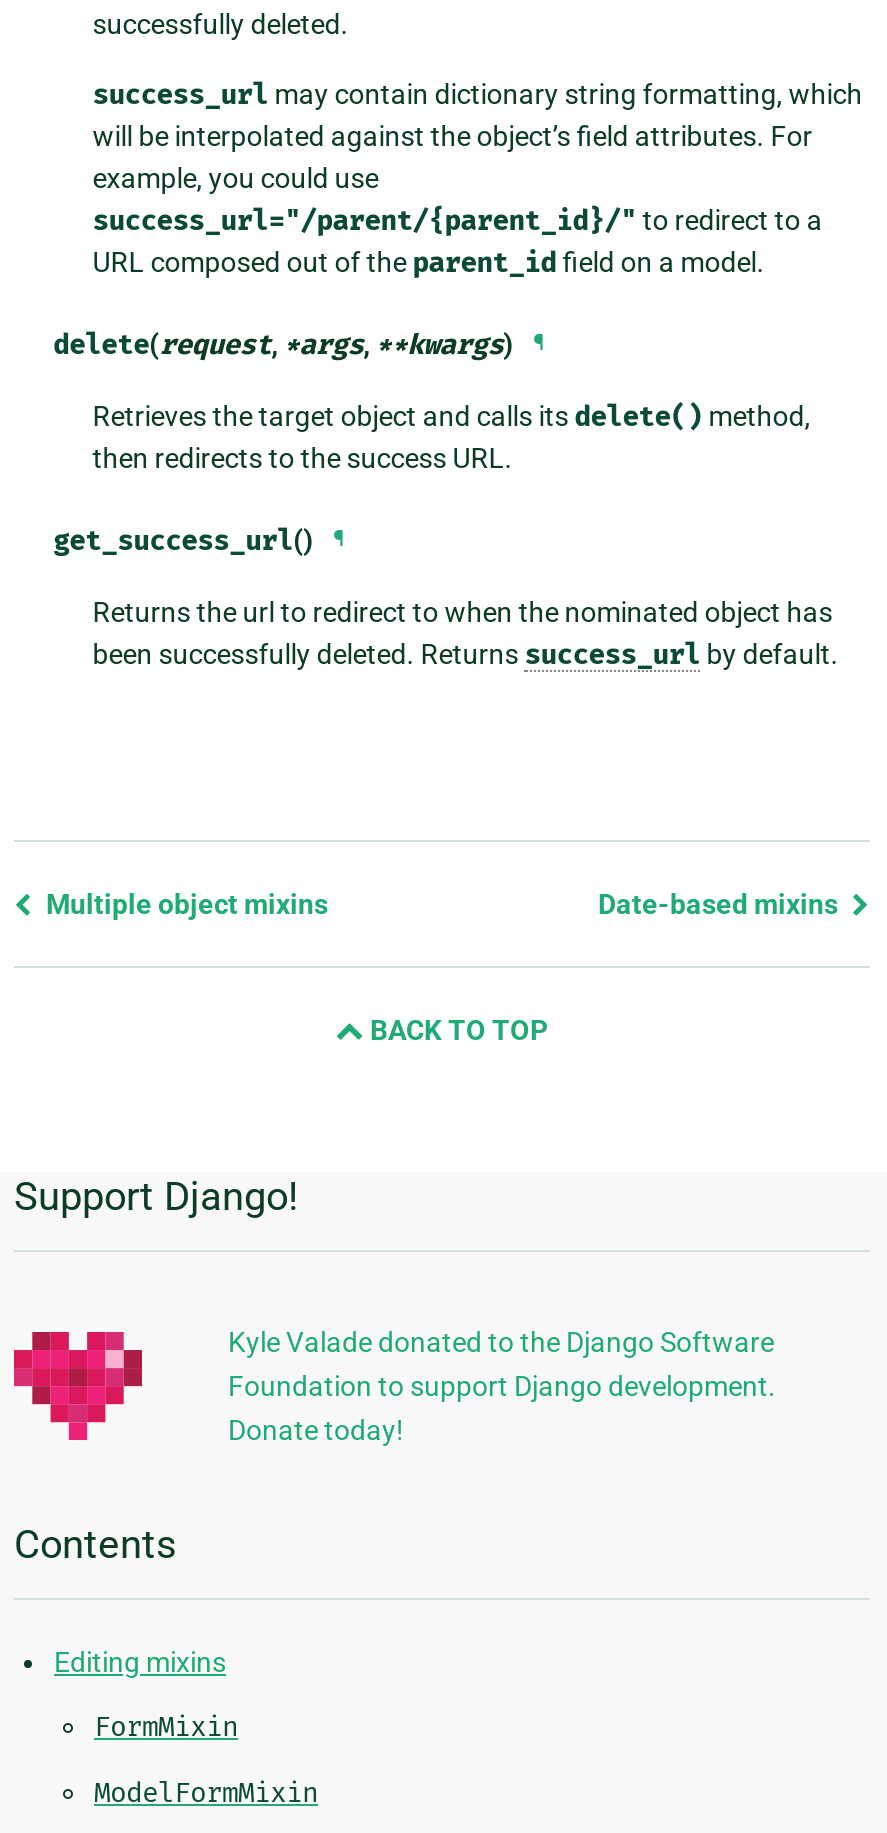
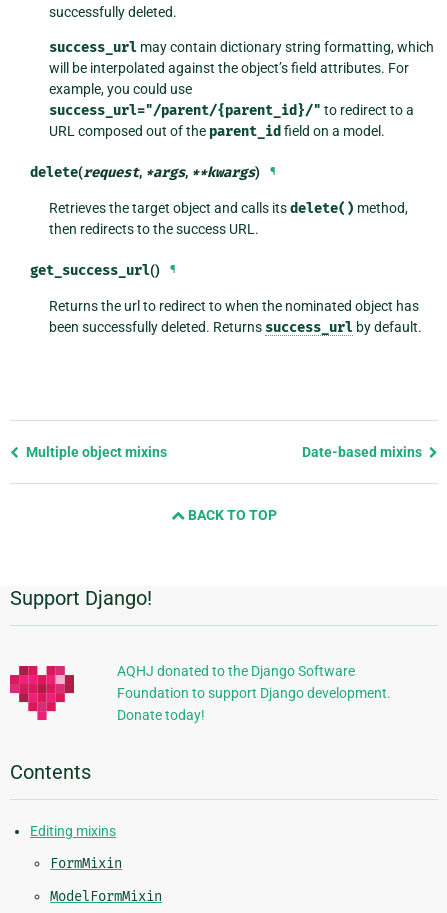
[228,1325,774,1357] Kyle Valade donated to the Django Software -> [117,662,355,678] AQHJ donated to the Django Software

